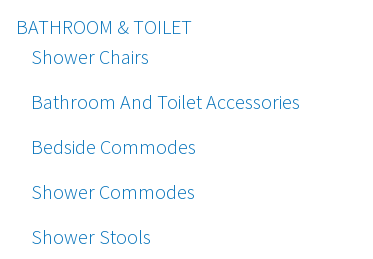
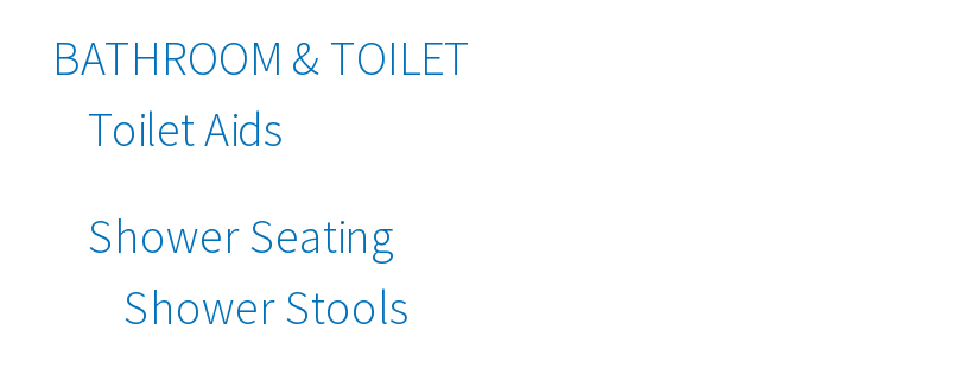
[31,44,300,204] Shower Chairs | Bathroom And Toilet Accessories | Bedside Commodes | Shower Commodes -> [88,98,394,264] Toilet Aids | Shower Seating

